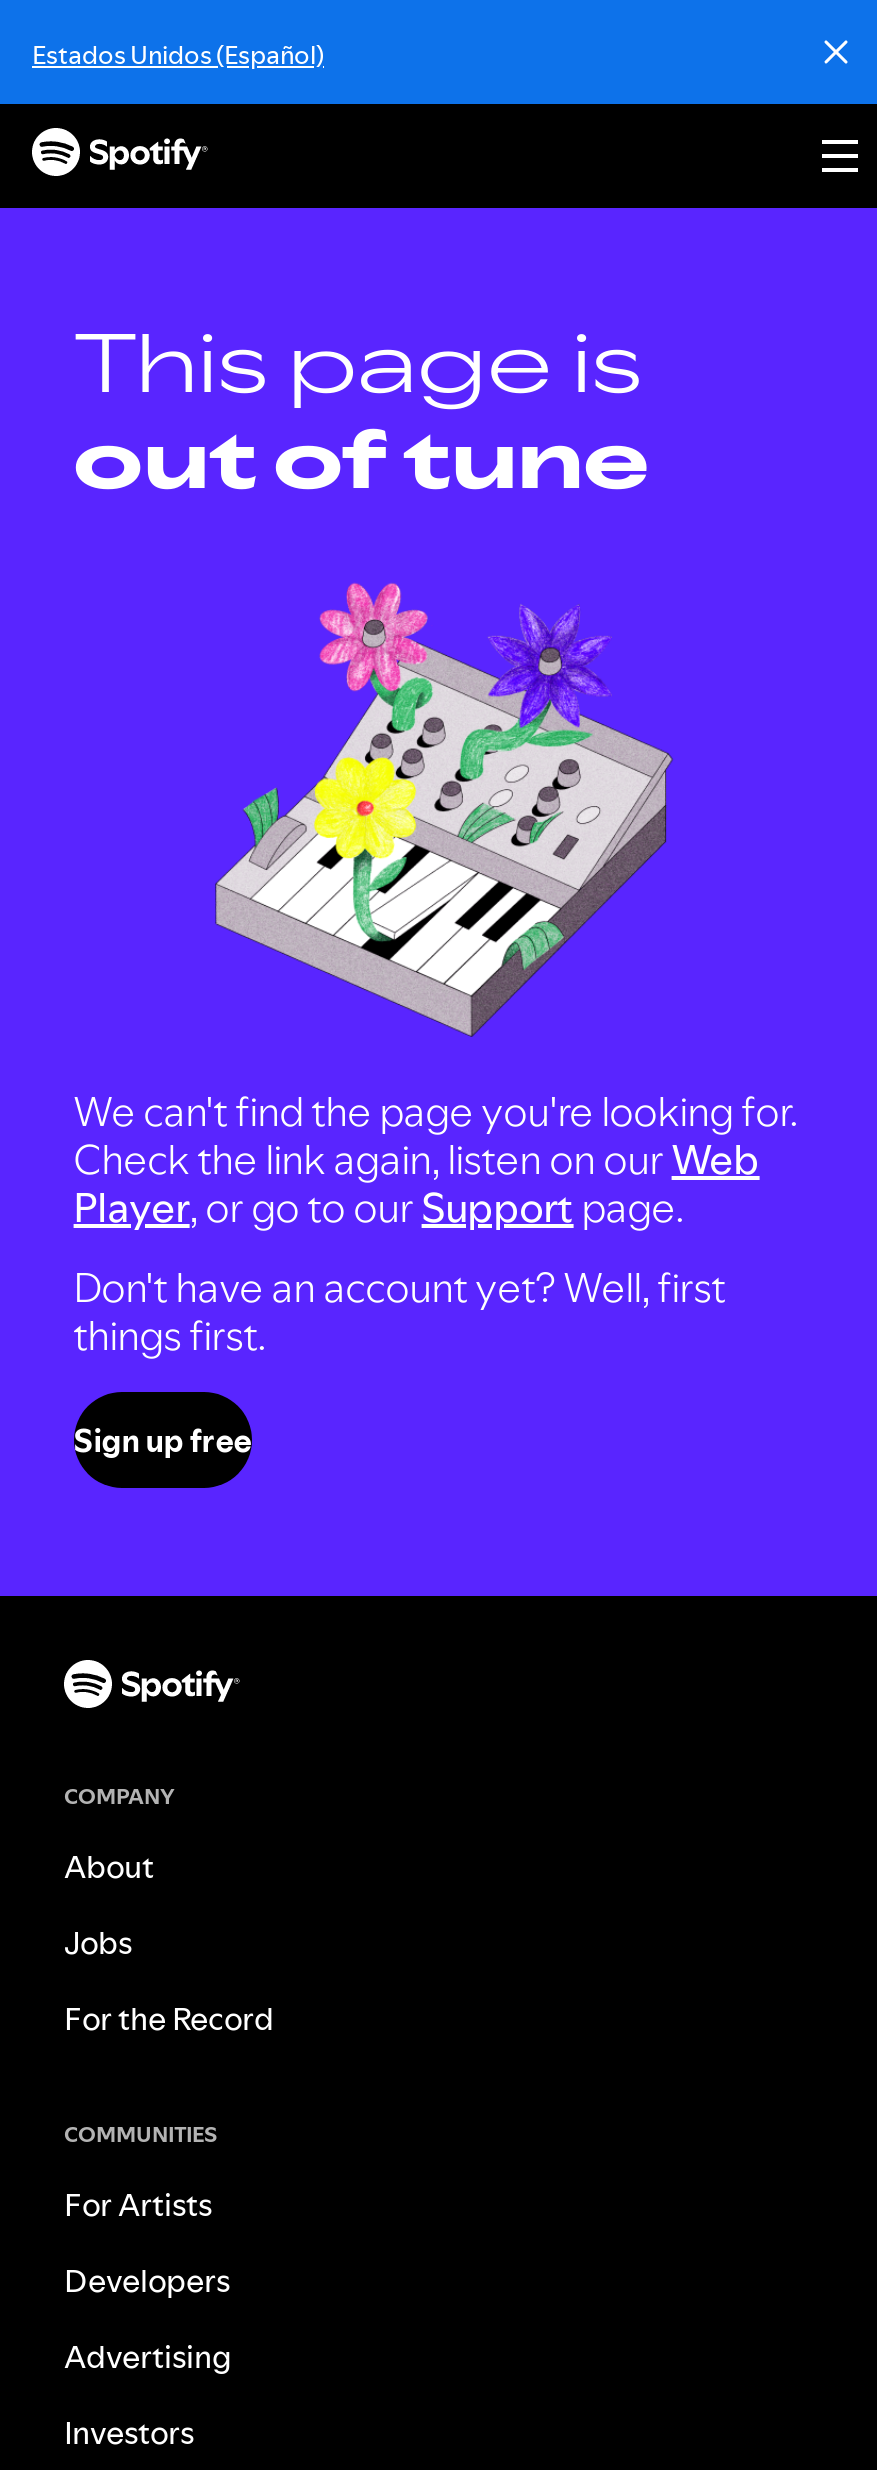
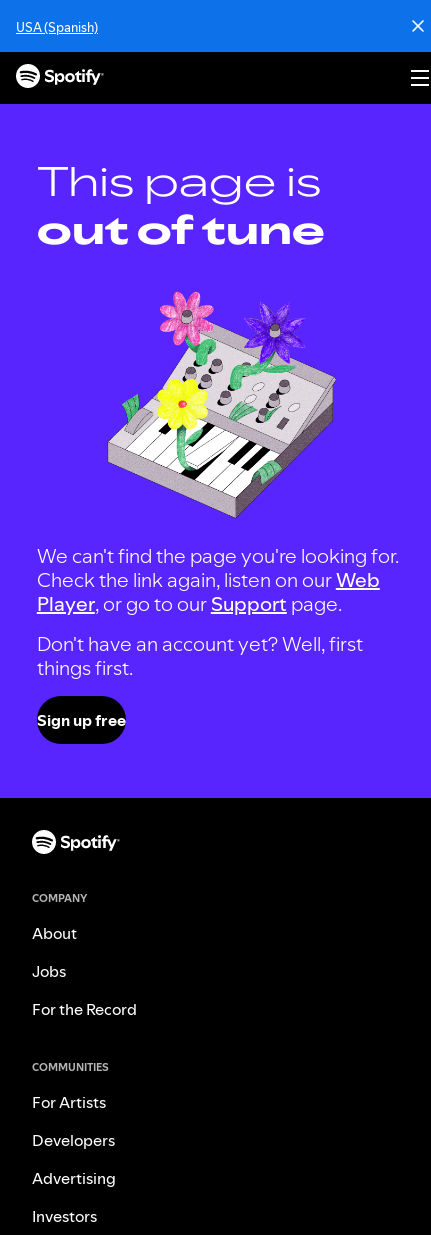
[32,36,324,72] Estados Unidos (Español) -> [16,18,98,36] USA (Spanish)

